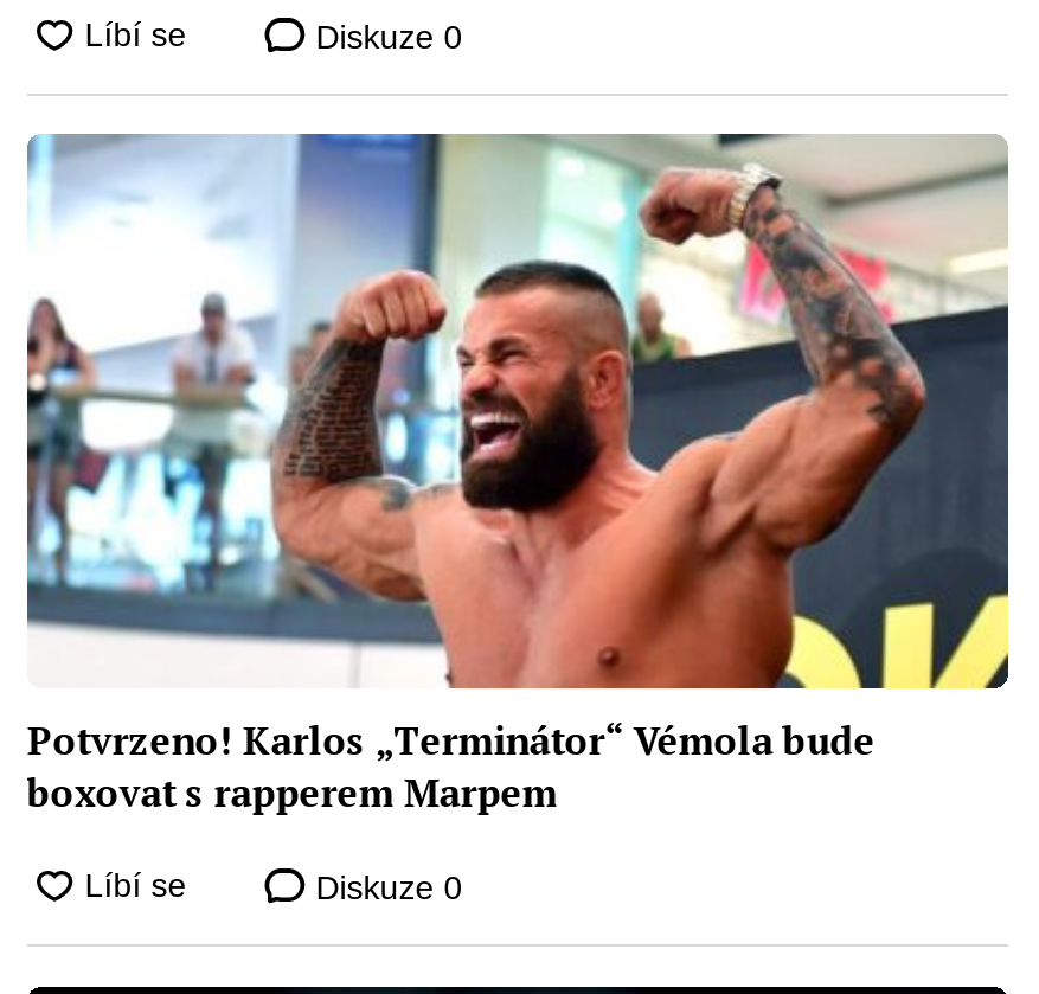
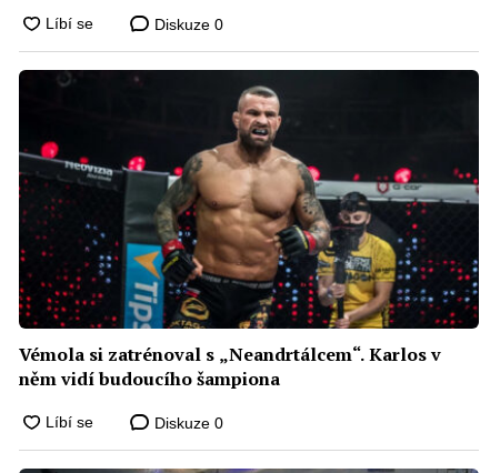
[25,132,1011,818] [image] | Potvrzeno! Karlos „Terminátor“ Vémola bude | boxovat s rapperem Marpem -> [18,69,480,390] [image] | Vémola si zatrénoval s „Neandrtálcem“. Karlos v | něm vidí budoucího šampiona

